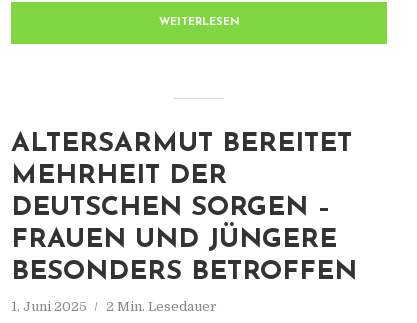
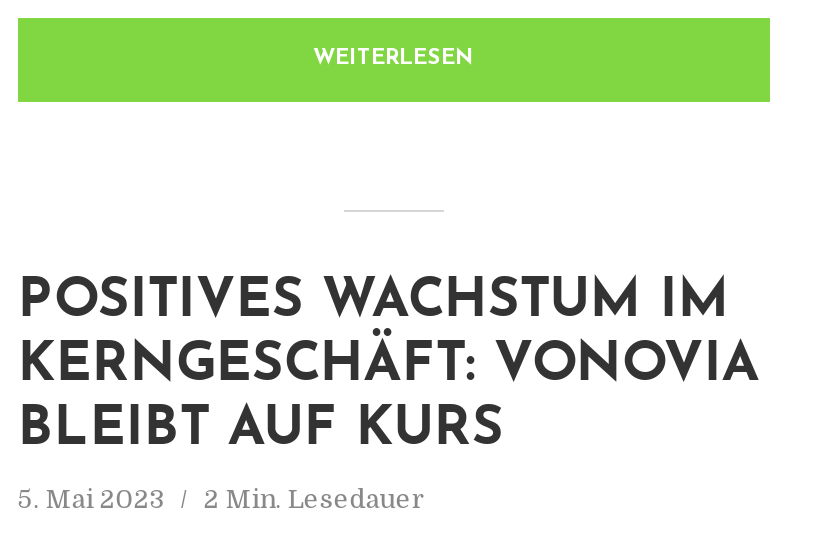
[11,131,357,286] ALTERSARMUT BEREITET | MEHRHEIT DER | DEUTSCHEN SORGEN – | FRAUEN UND JÜNGERE | BESONDERS BETROFFEN -> [18,276,760,458] POSITIVES WACHSTUM IM | KERNGESCHÄFT: VONOVIA | BLEIBT AUF KURS
[11,299,217,314] 1. Juni 2025 2 Min. Lesedauer -> [18,484,426,514] 5. Mai 2023 2 Min. Lesedauer

